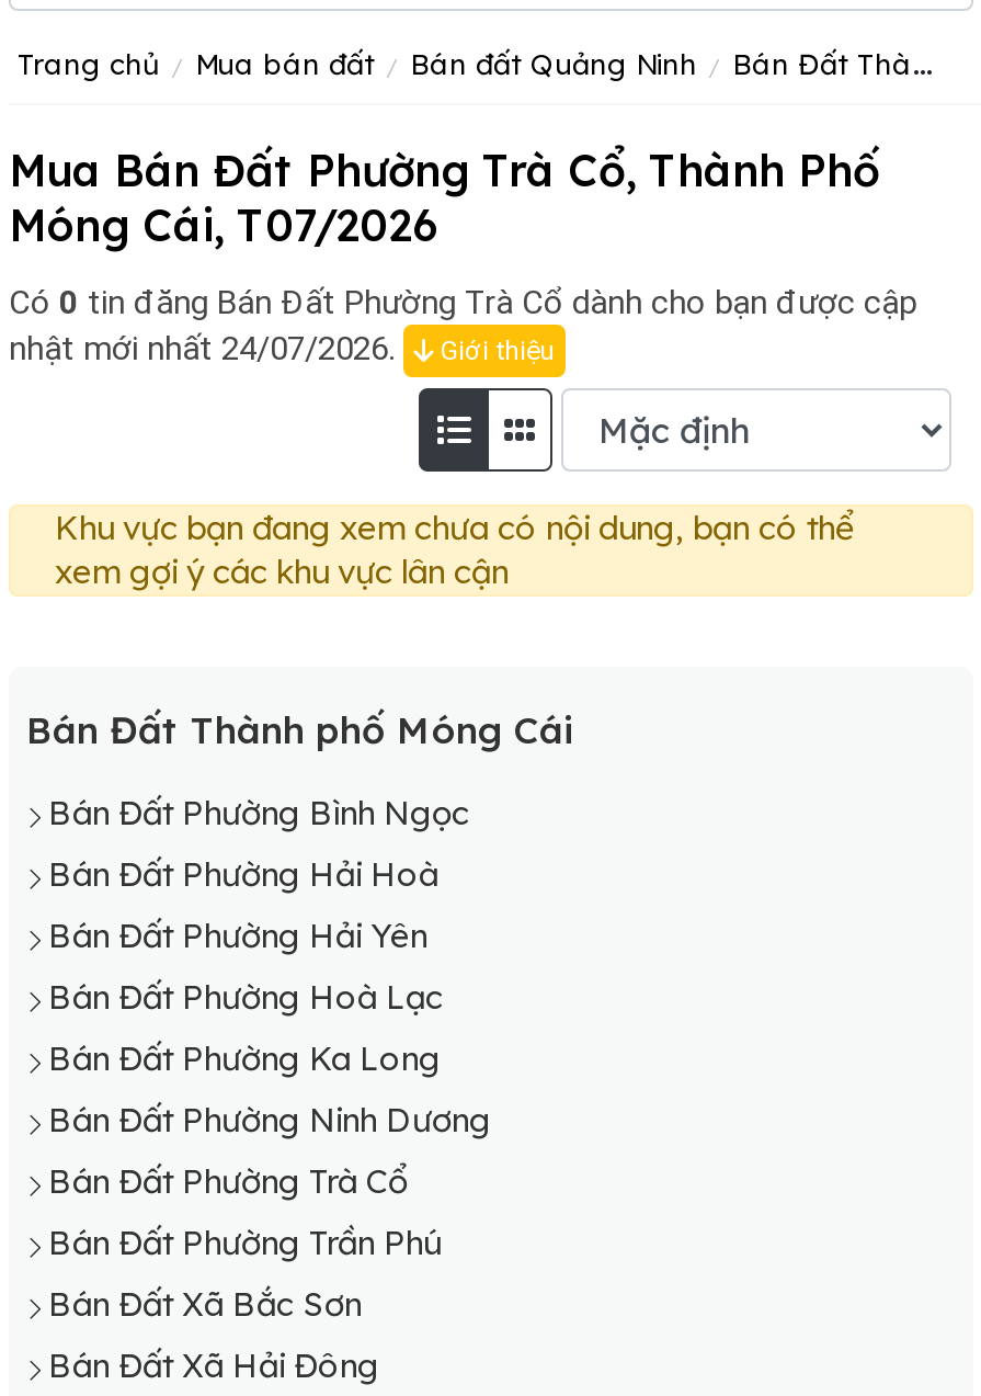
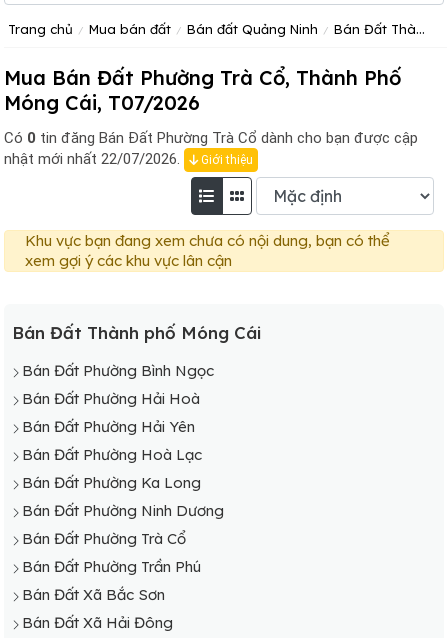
[9,329,555,368] nhật mới nhất 24/07/2026. Giới thiệu -> [4,150,253,168] nhật mới nhất 22/07/2026. Giới thiệu

